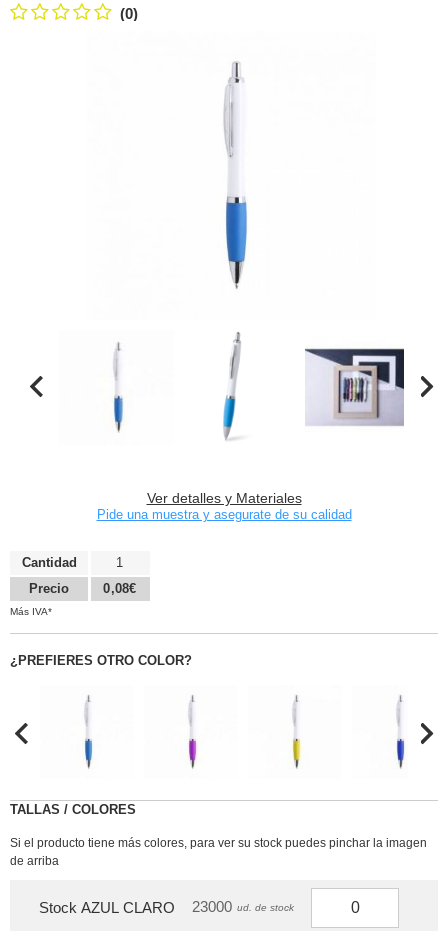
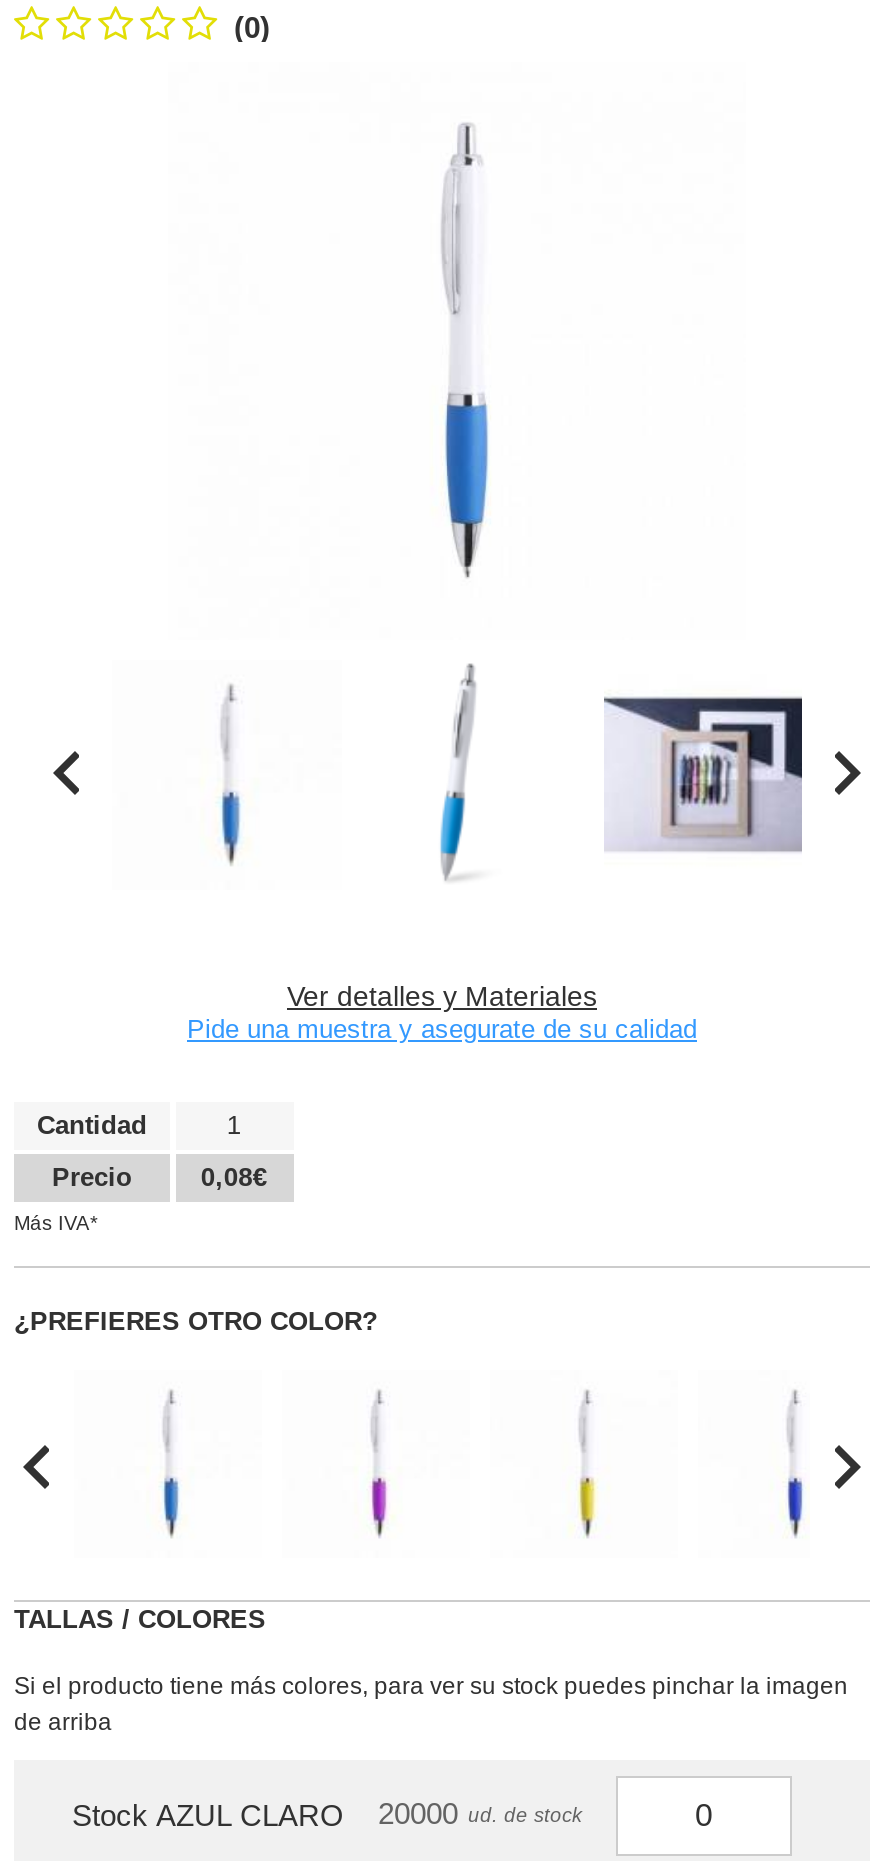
[39,898,294,916] Stock AZUL CLARO 23000 ud. de stock -> [72,1796,582,1831] Stock AZUL CLARO 20000 ud. de stock

